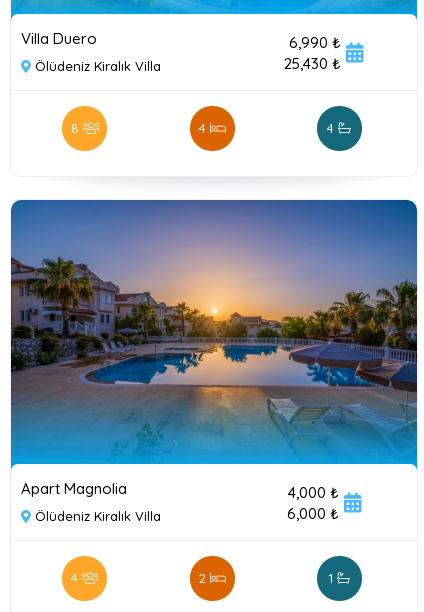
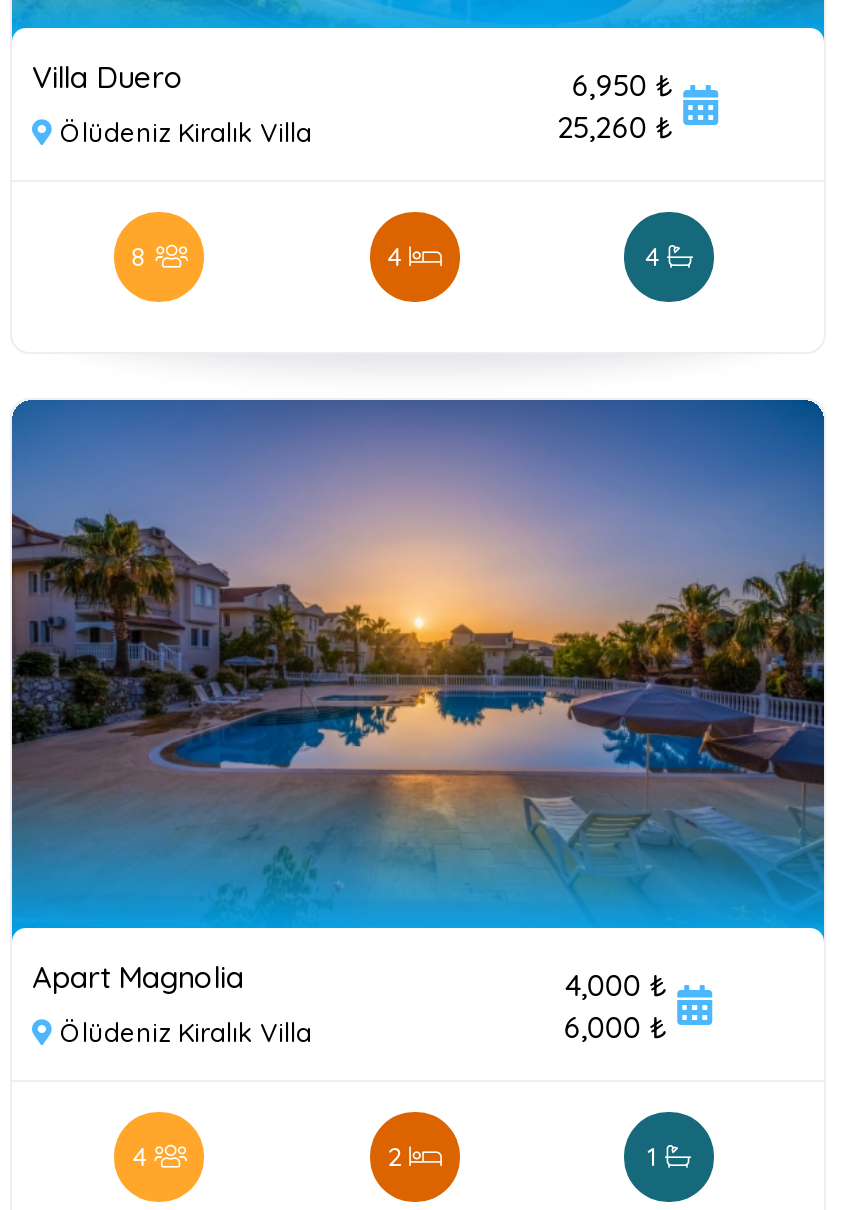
[289,33,341,52] 6,990 ₺ -> [571,67,673,105] 6,950 ₺
[284,54,341,73] 25,430 ₺ -> [557,109,673,147] 25,260 ₺

